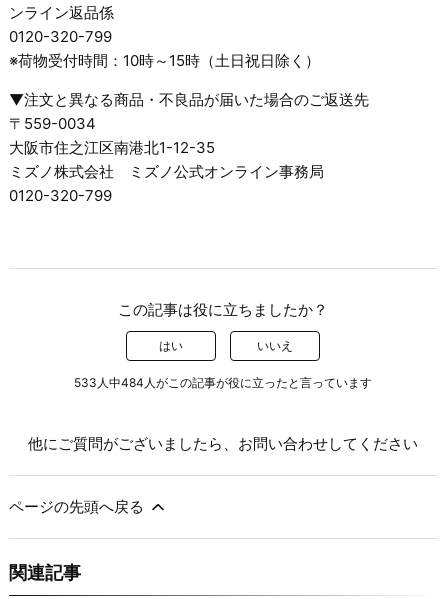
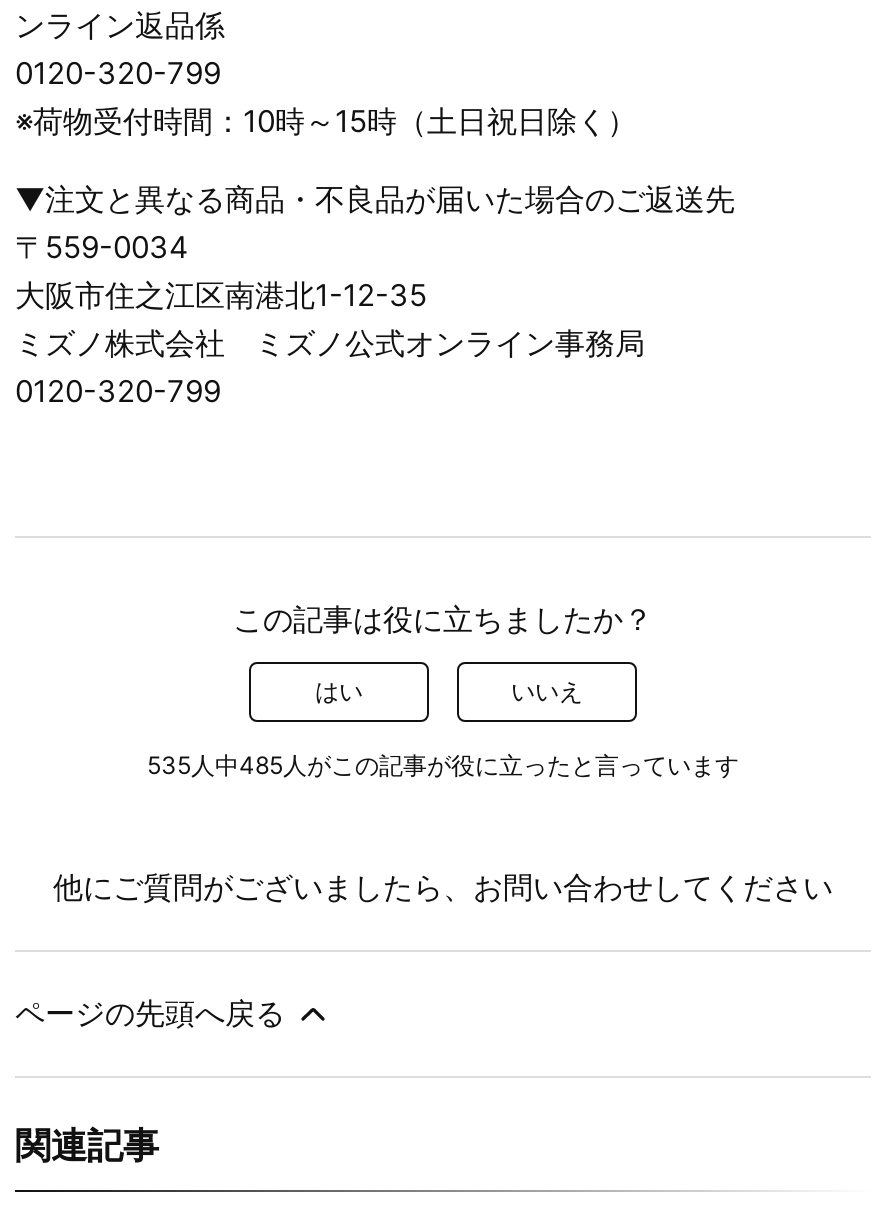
[74,375,372,390] 533人中484人がこの記事が役に立ったと言っています -> [147,750,739,780] 535人中485人がこの記事が役に立ったと言っています

